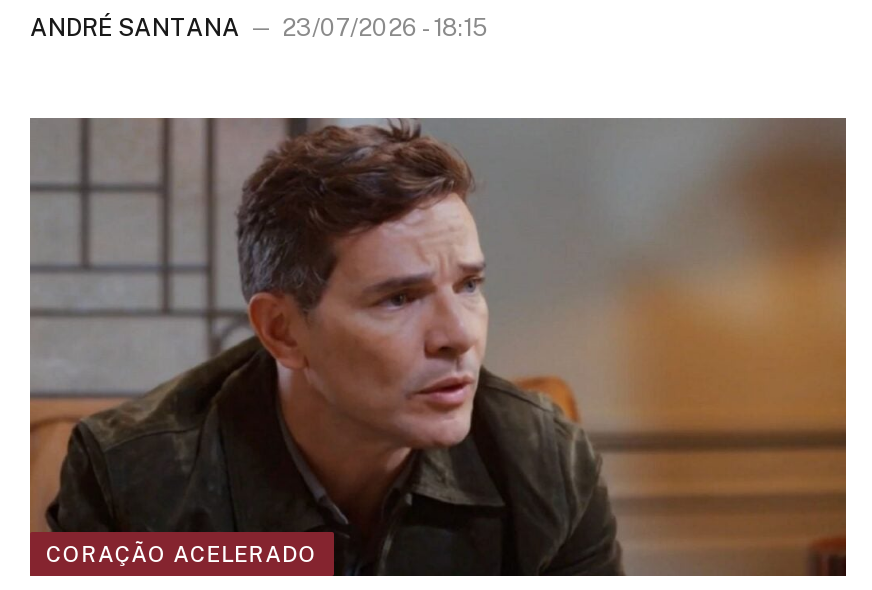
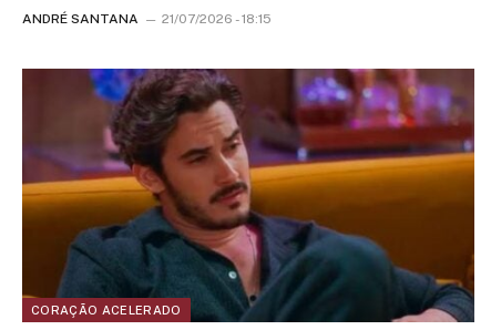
[30,13,488,41] ANDRÉ SANTANA 23/07/2026 - 18:15 -> [22,11,272,26] ANDRÉ SANTANA 21/07/2026 - 18:15
[28,116,846,578] [image] -> [21,68,474,323] [image]

